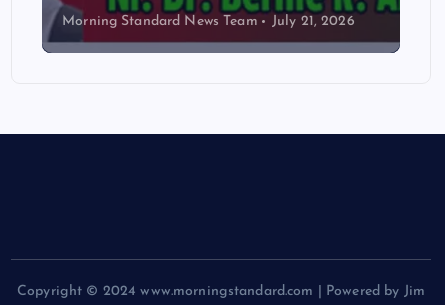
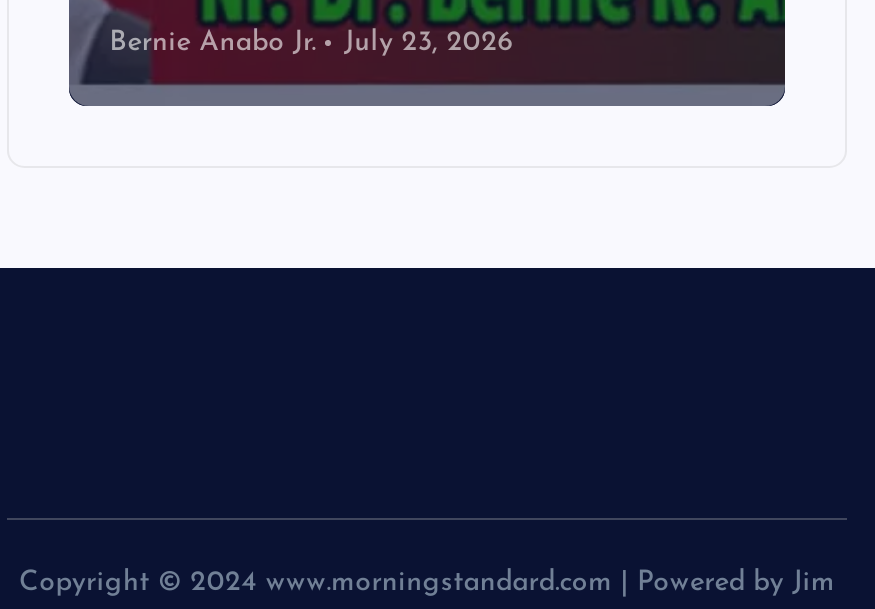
[62,14,355,29] Morning Standard News Team | July 21, 2026 -> [109,28,514,58] Bernie Anabo Jr. | July 23, 2026

